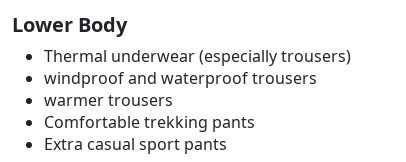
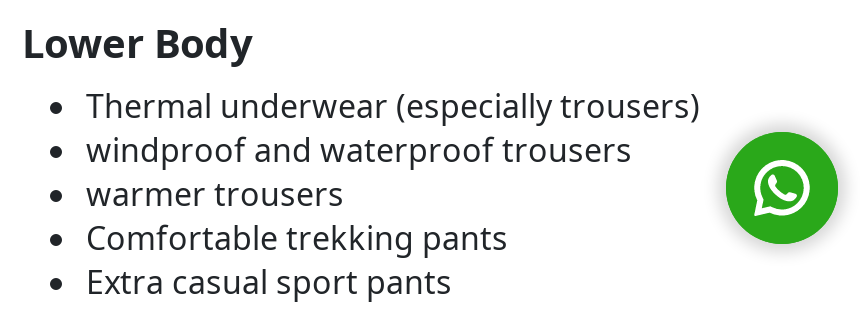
none -> [722,128,842,248] [image]

